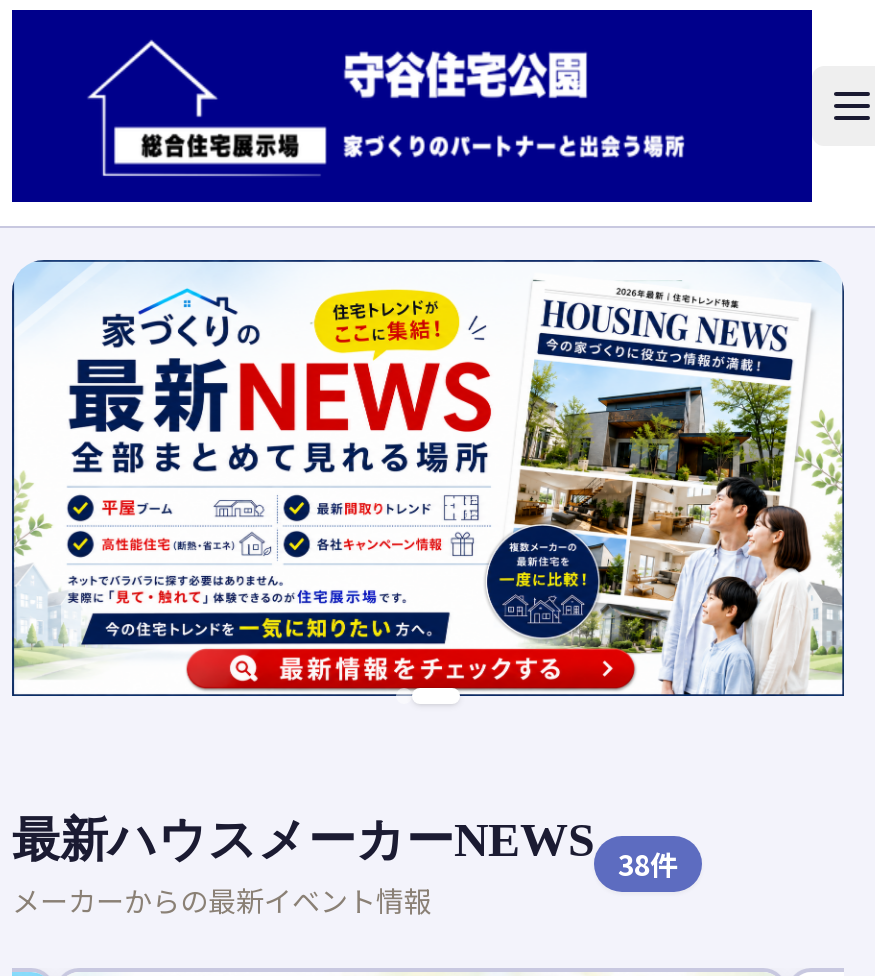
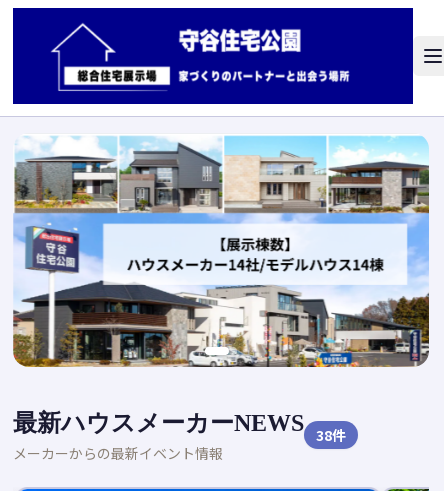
[10,258,846,728] [image] -> [12,133,430,368] [image]

